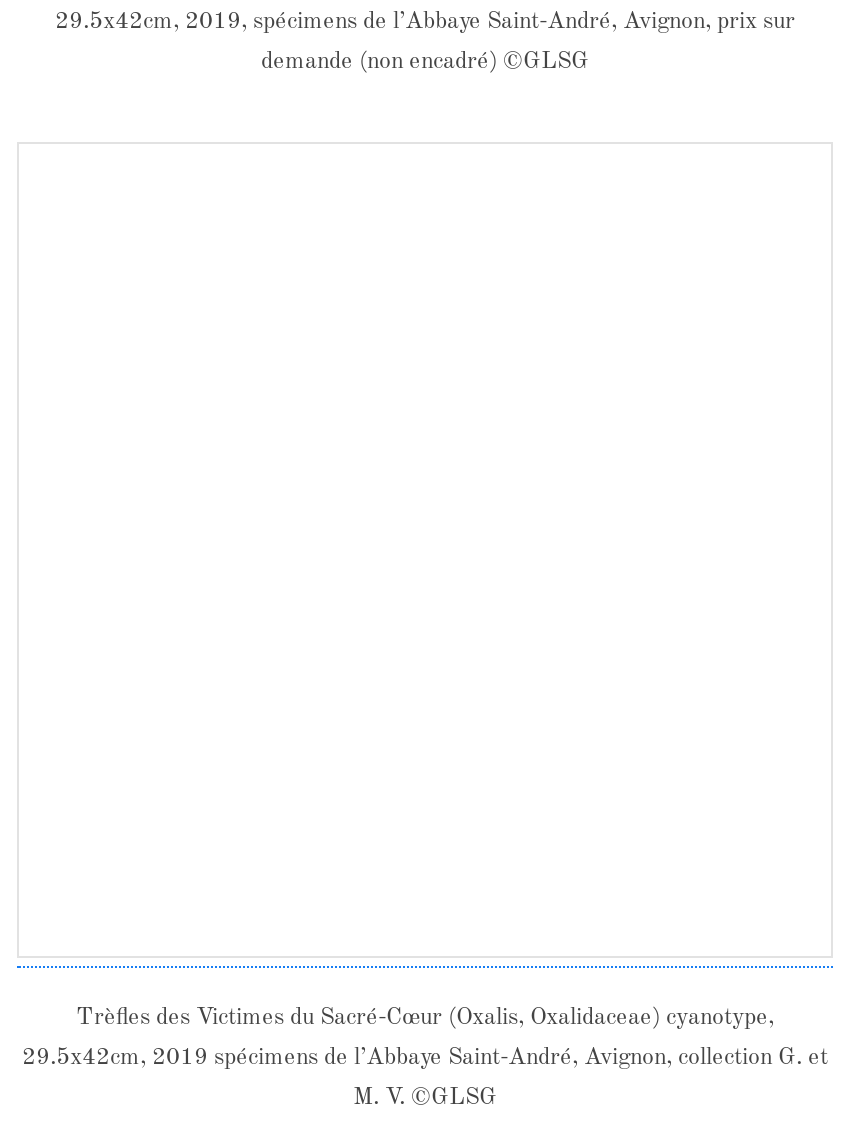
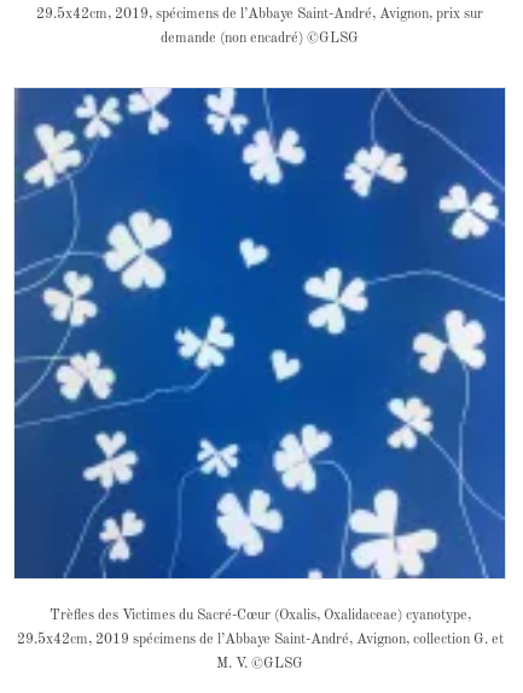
none -> [13,87,506,580] [image]

